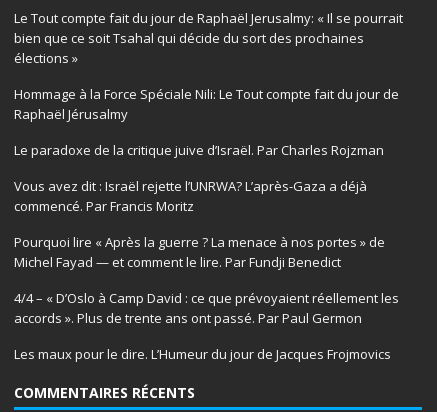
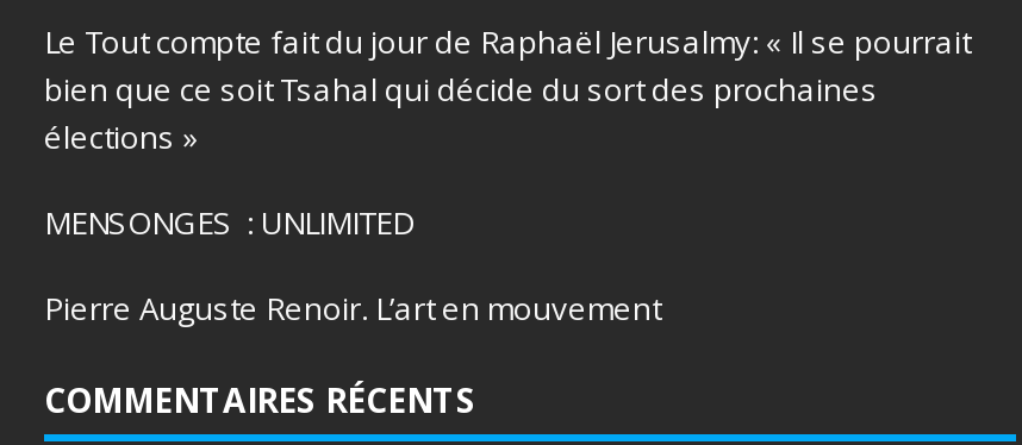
[14,85,399,363] Hommage à la Force Spéciale Nili: Le Tout compte fait du jour de | Raphaël Jérusalmy | Le paradoxe de la critique juive d’Israël. Par Charles Rojzman | Vous avez dit : Israël rejette l’UNRWA? L’après-Gaza a déjà | commencé. Par Francis Moritz | Pourquoi lire « Après la guerre ? La menace à nos portes » de | Michel Fayad — et comment le lire. Par Fundji Benedict | 4/4 – « D’Oslo à Camp David : ce que prévoyaient réellement les | accords ». Plus de trente ans ont passé. Par Paul Germon | Les maux pour le dire. L’Humeur du jour de Jacques Frojmovics -> [44,201,661,330] MENSONGES : UNLIMITED | Pierre Auguste Renoir. L’art en mouvement

